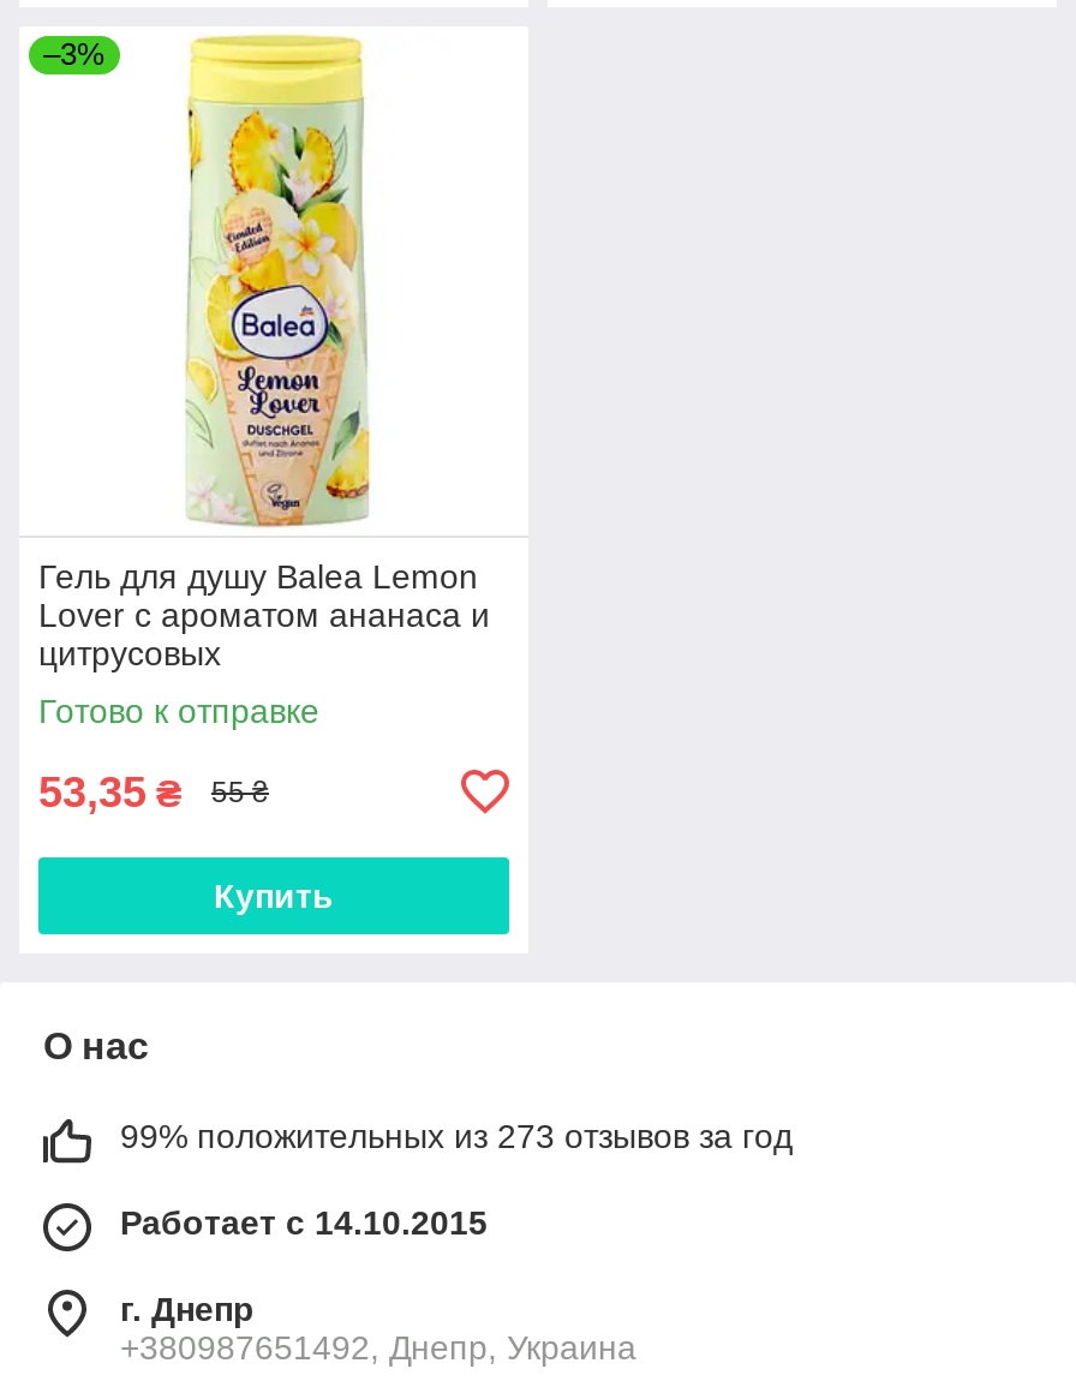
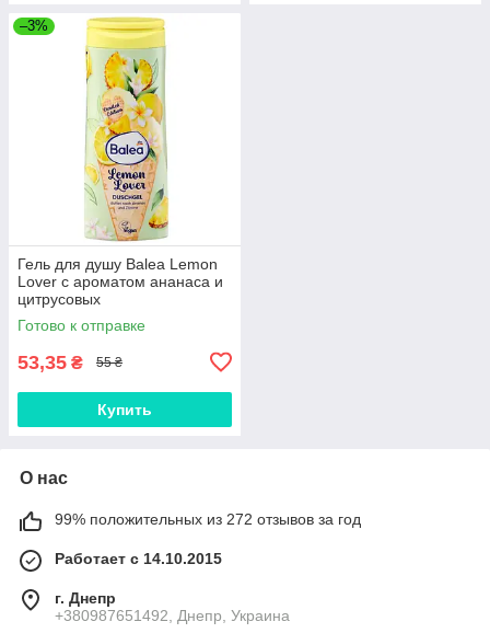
[120,1116,793,1155] 99% положительных из 273 отзывов за год -> [55,510,361,528] 99% положительных из 272 отзывов за год

